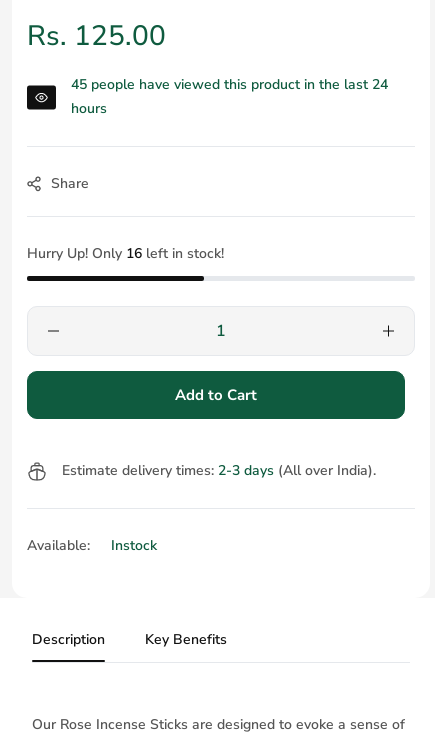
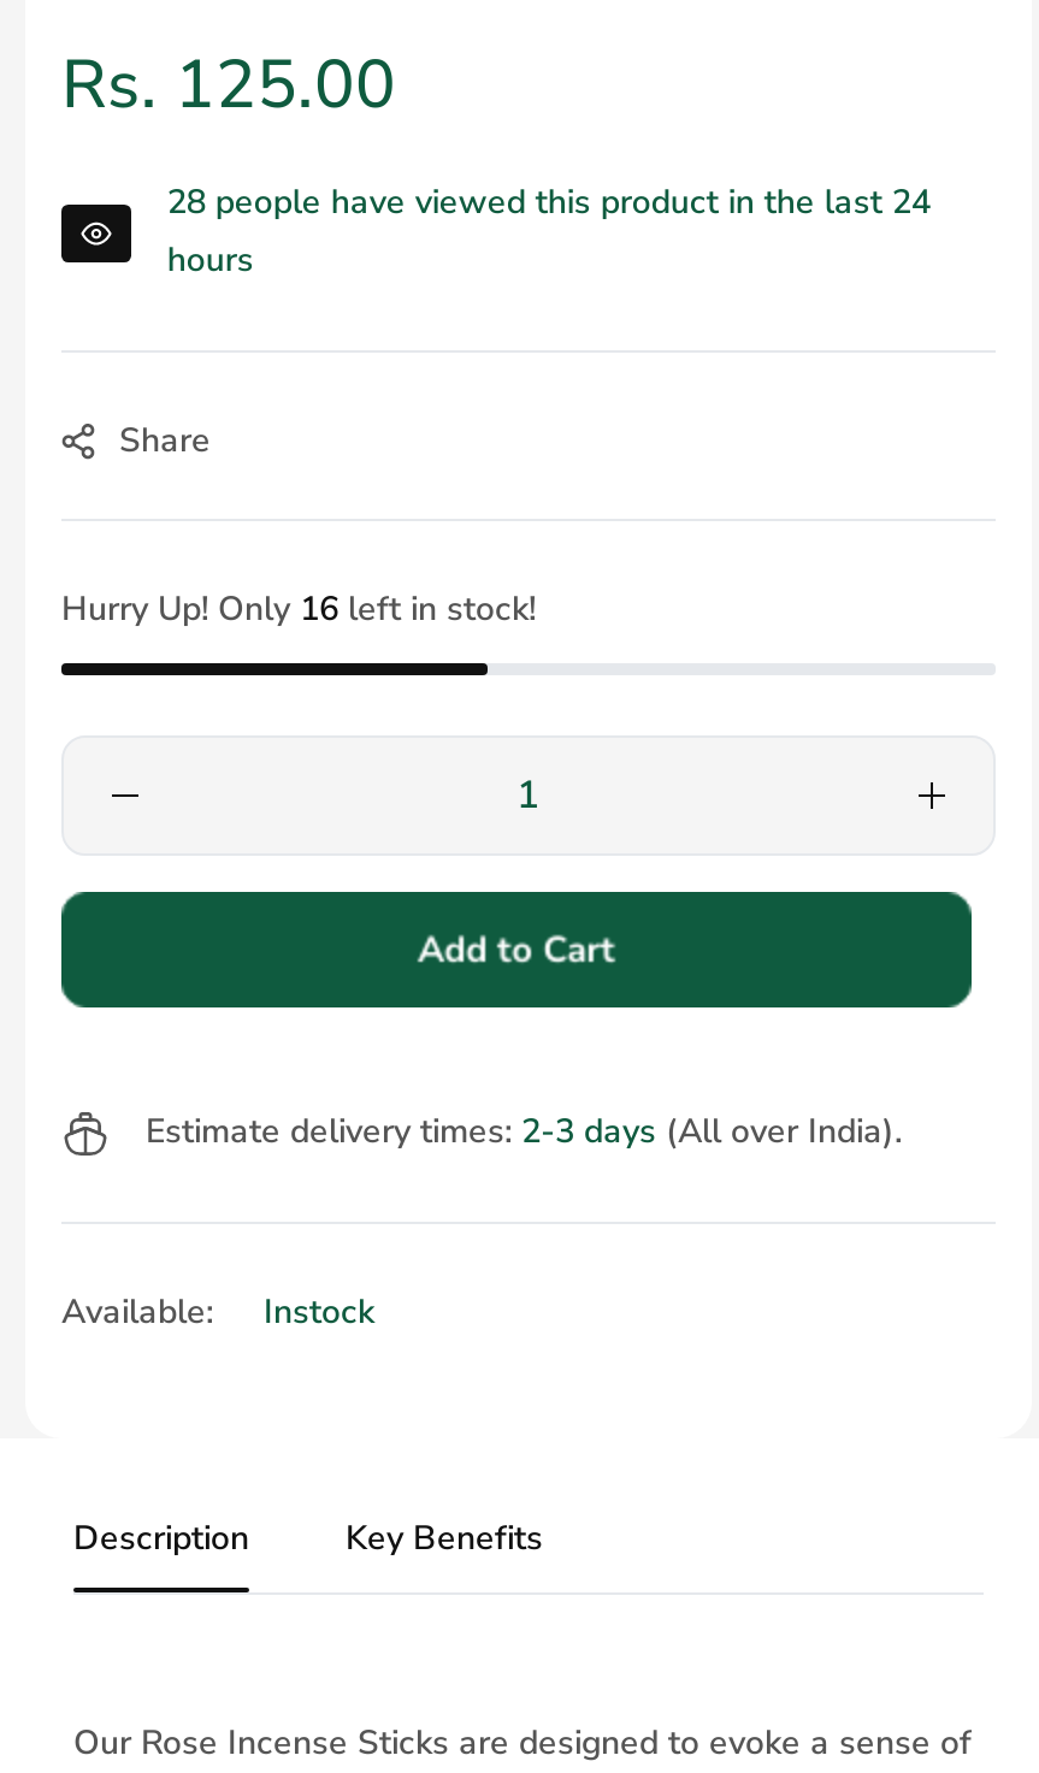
[71,75,388,94] 45 people have viewed this product in the last 24 -> [167,180,930,226] 28 people have viewed this product in the last 24

